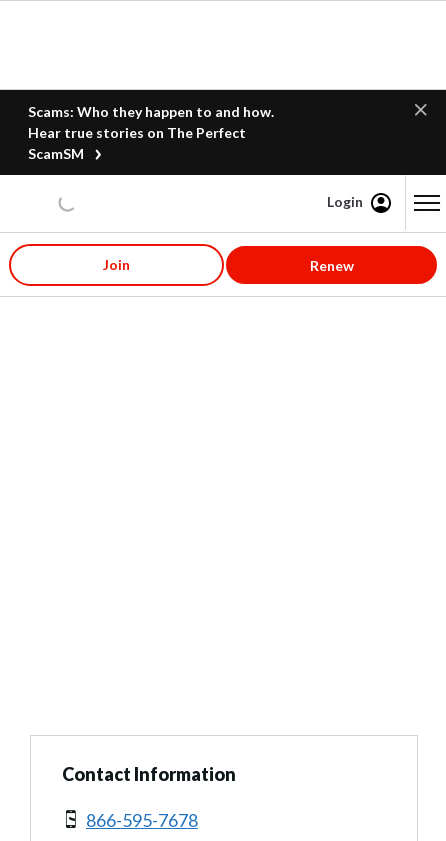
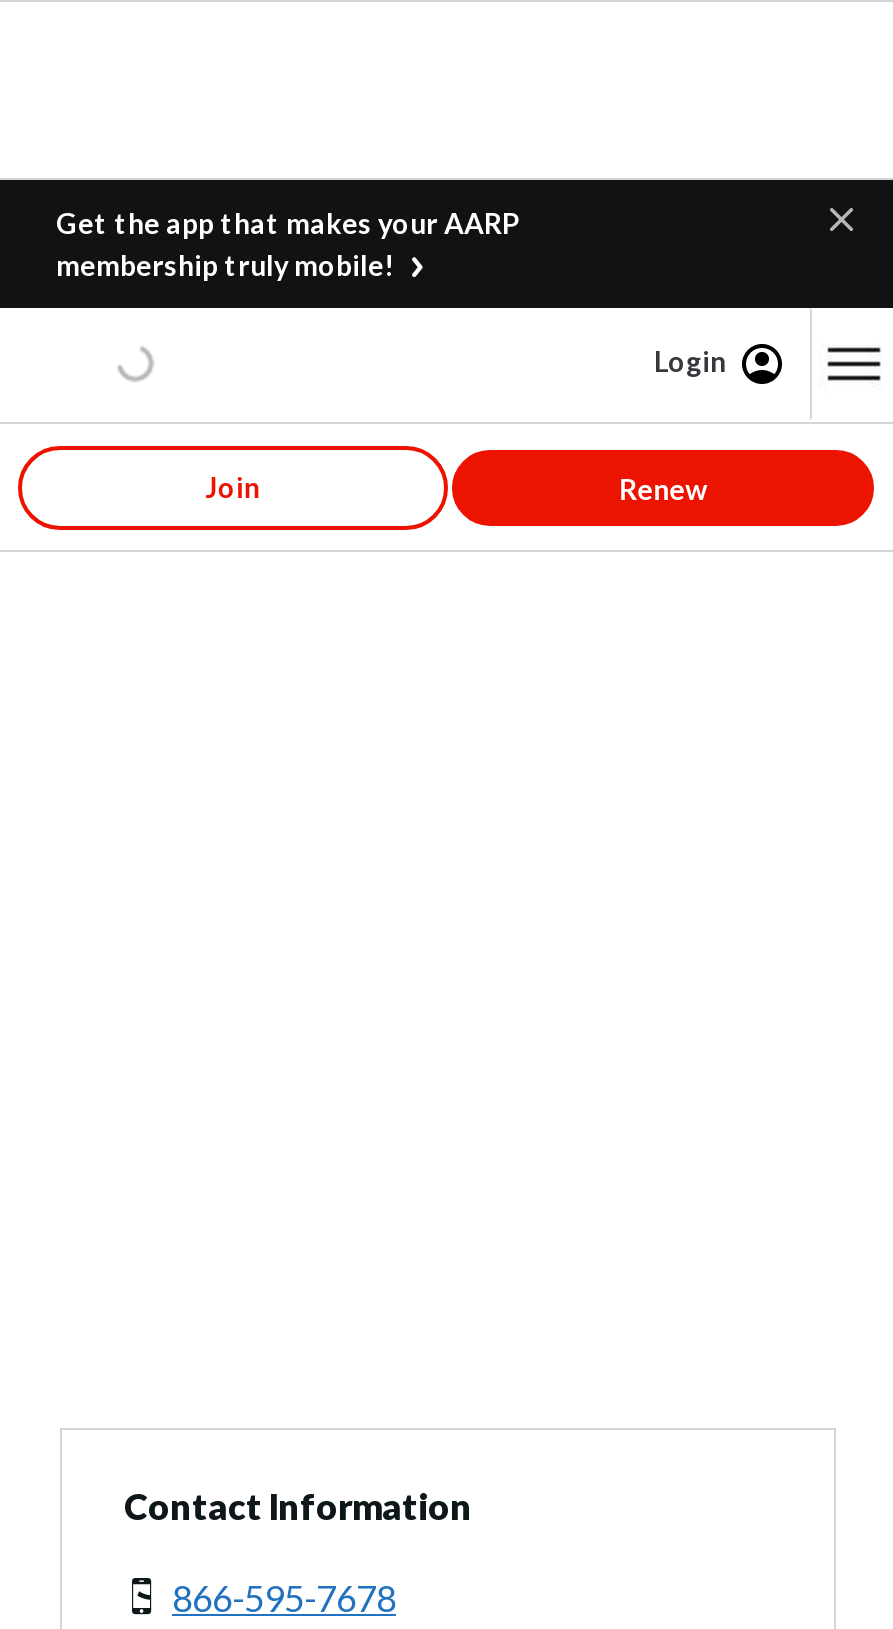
[28,103,274,162] Scams: Who they happen to and how. | Hear true stories on The Perfect | ScamSM -> [56,206,520,282] Get the app that makes your AARP | membership truly mobile!

